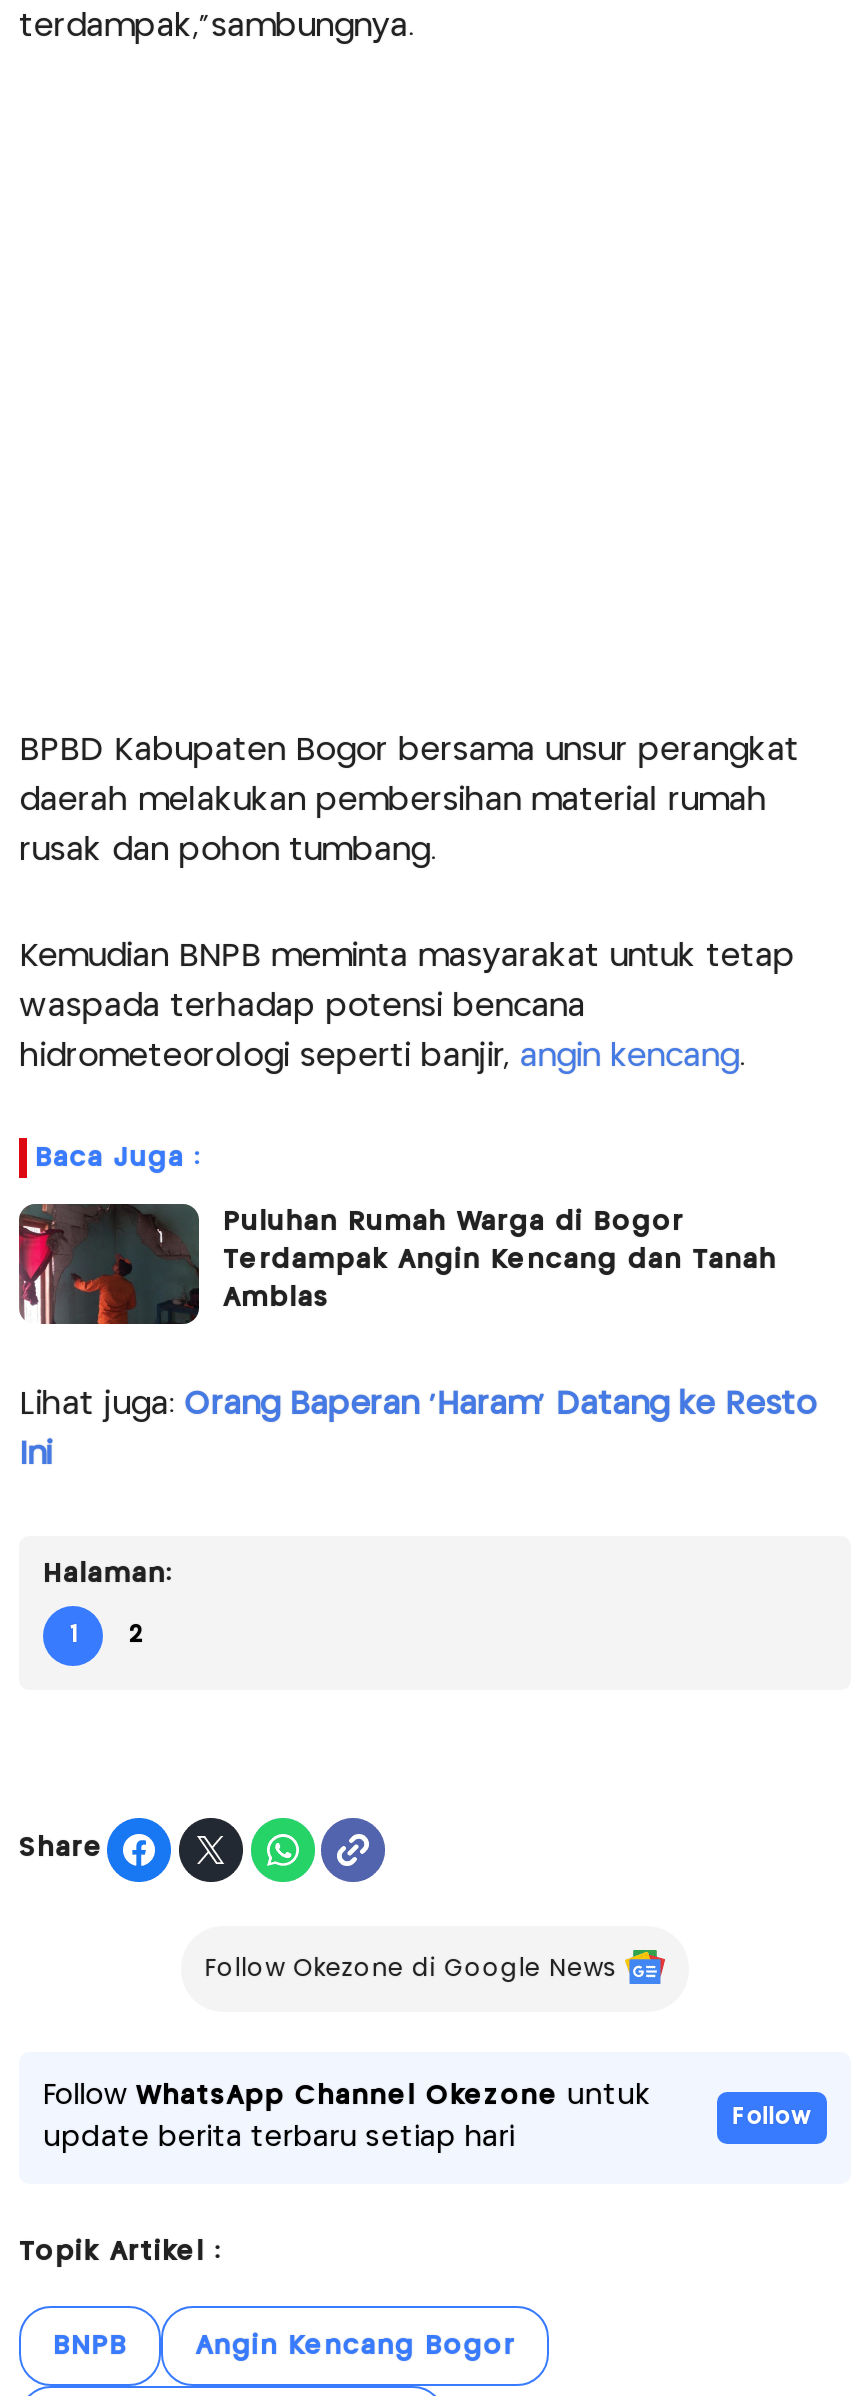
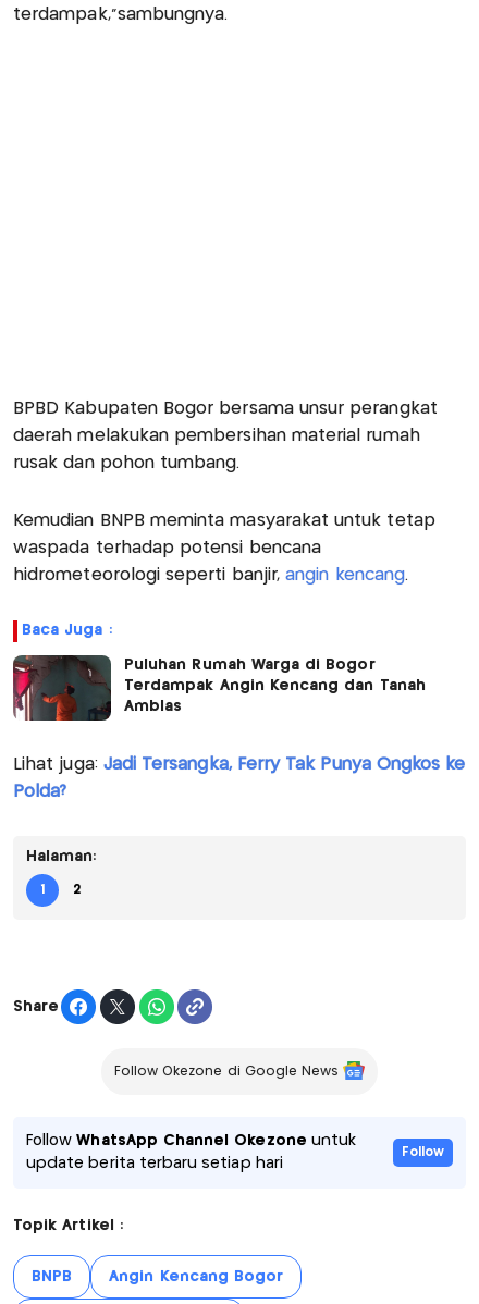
[19,1390,815,1420] Lihat juga: Orang Baperan 'Haram' Datang ke Resto -> [13,757,465,773] Lihat juga: Jadi Tersangka, Ferry Tak Punya Ongkos ke
[19,1440,51,1470] Ini -> [13,784,67,800] Polda?

